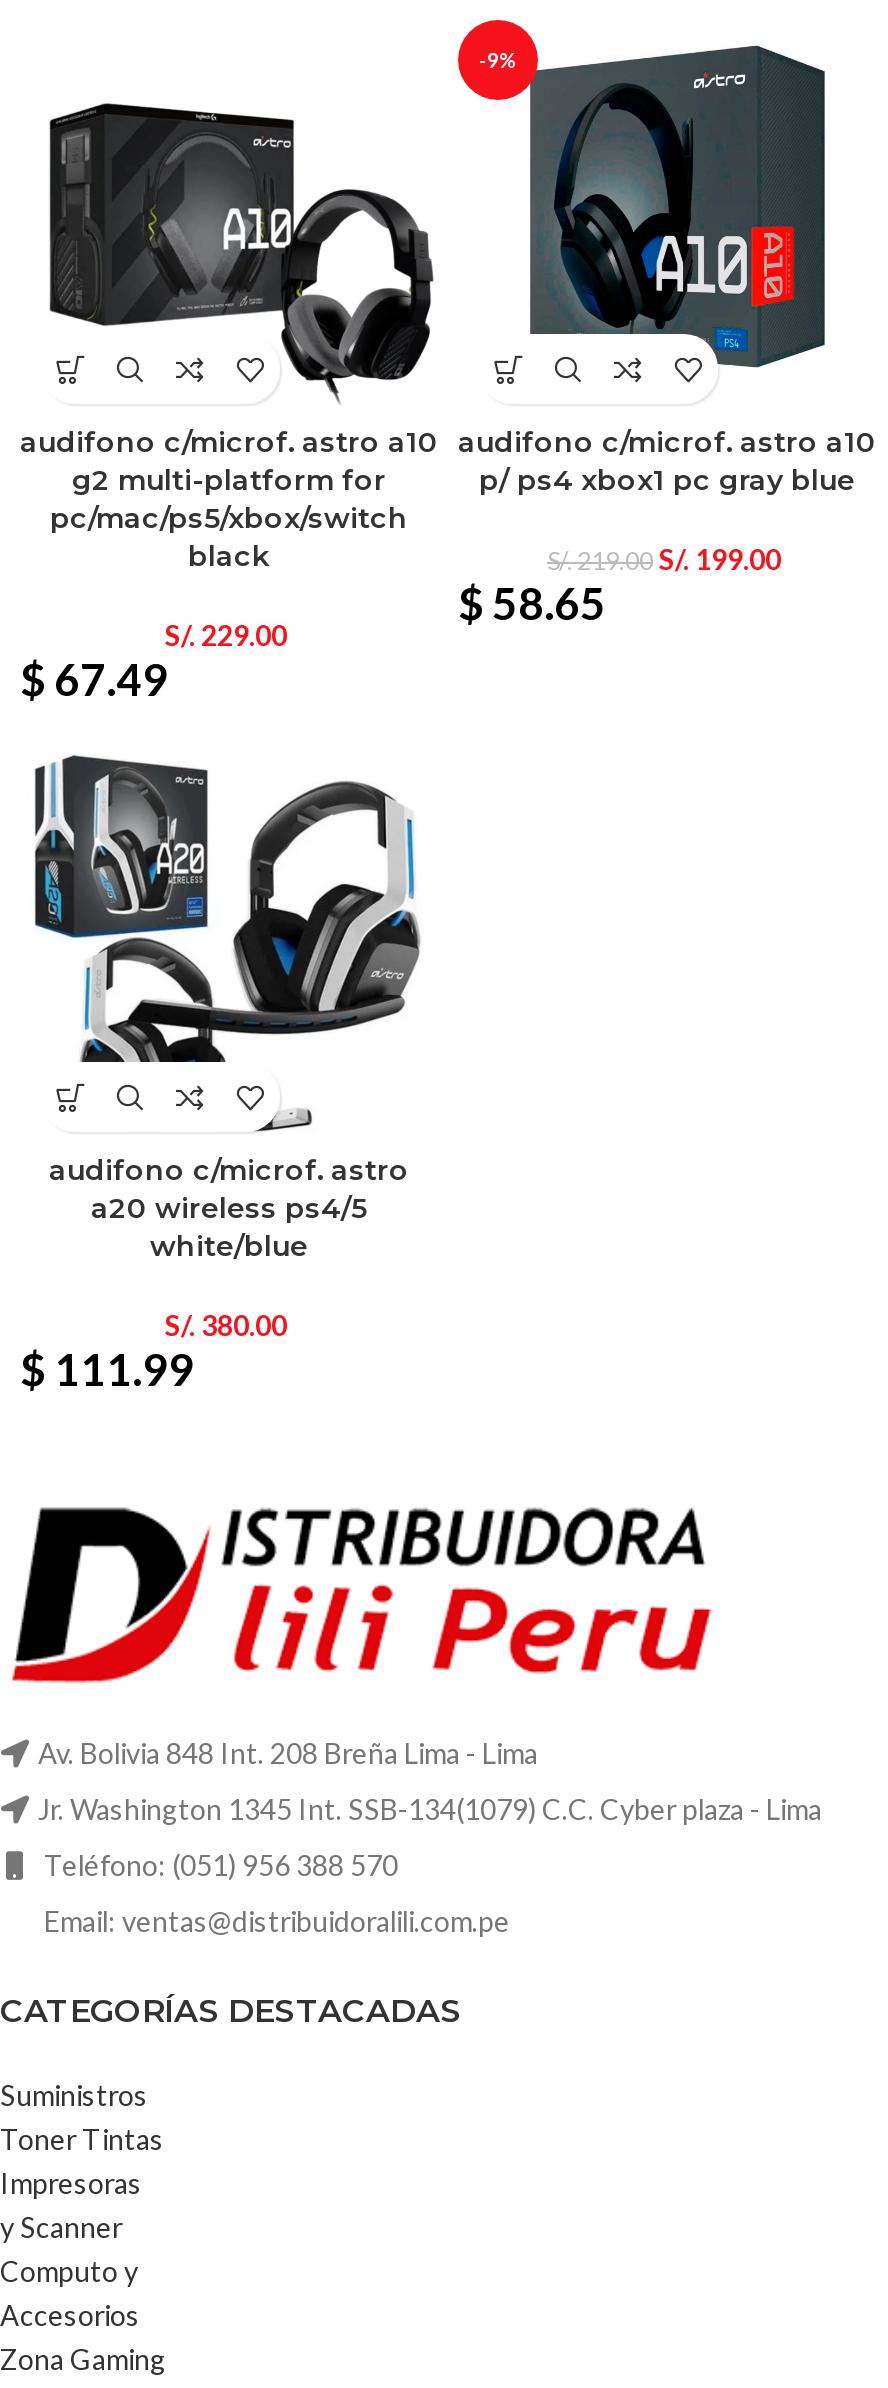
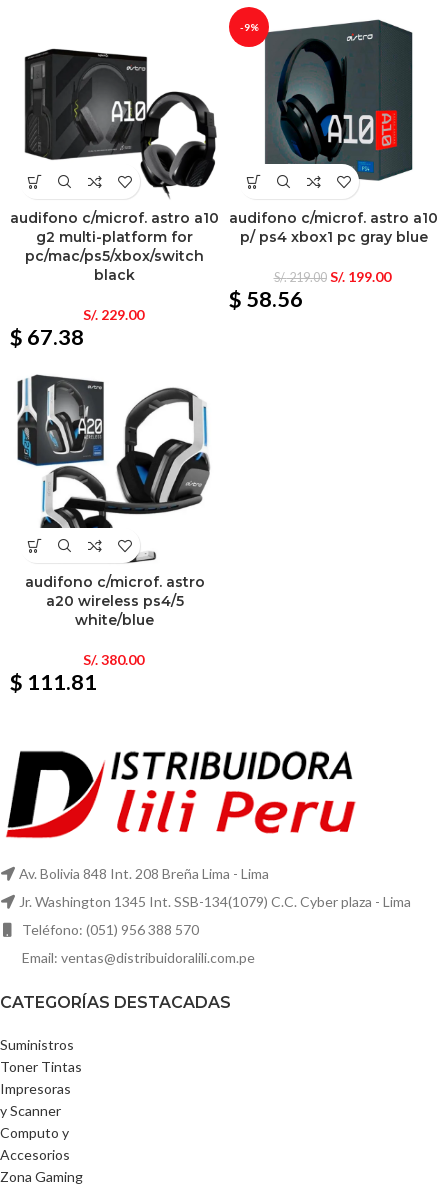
[458,579,606,631] $ 58.65 -> [229,286,303,312] $ 58.56
[20,655,168,707] $ 67.49 -> [10,324,84,350] $ 67.38
[20,1345,194,1397] $ 111.99 -> [10,669,97,695] $ 111.81

